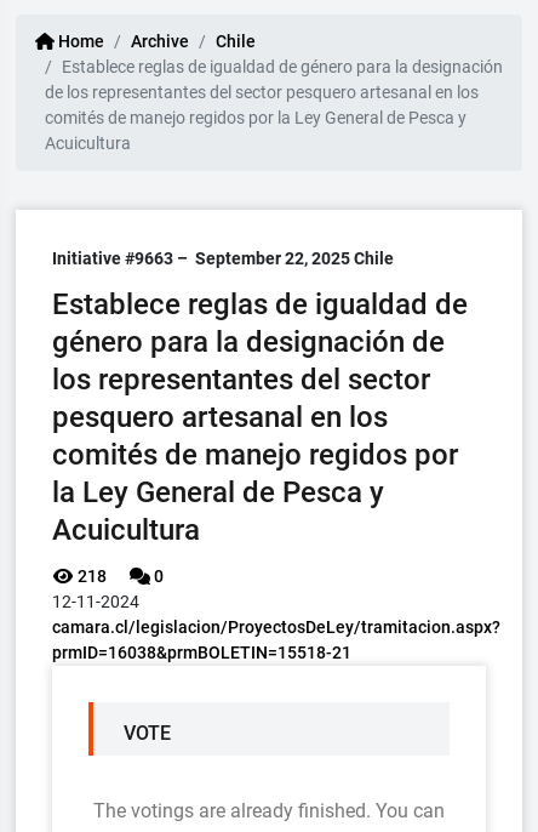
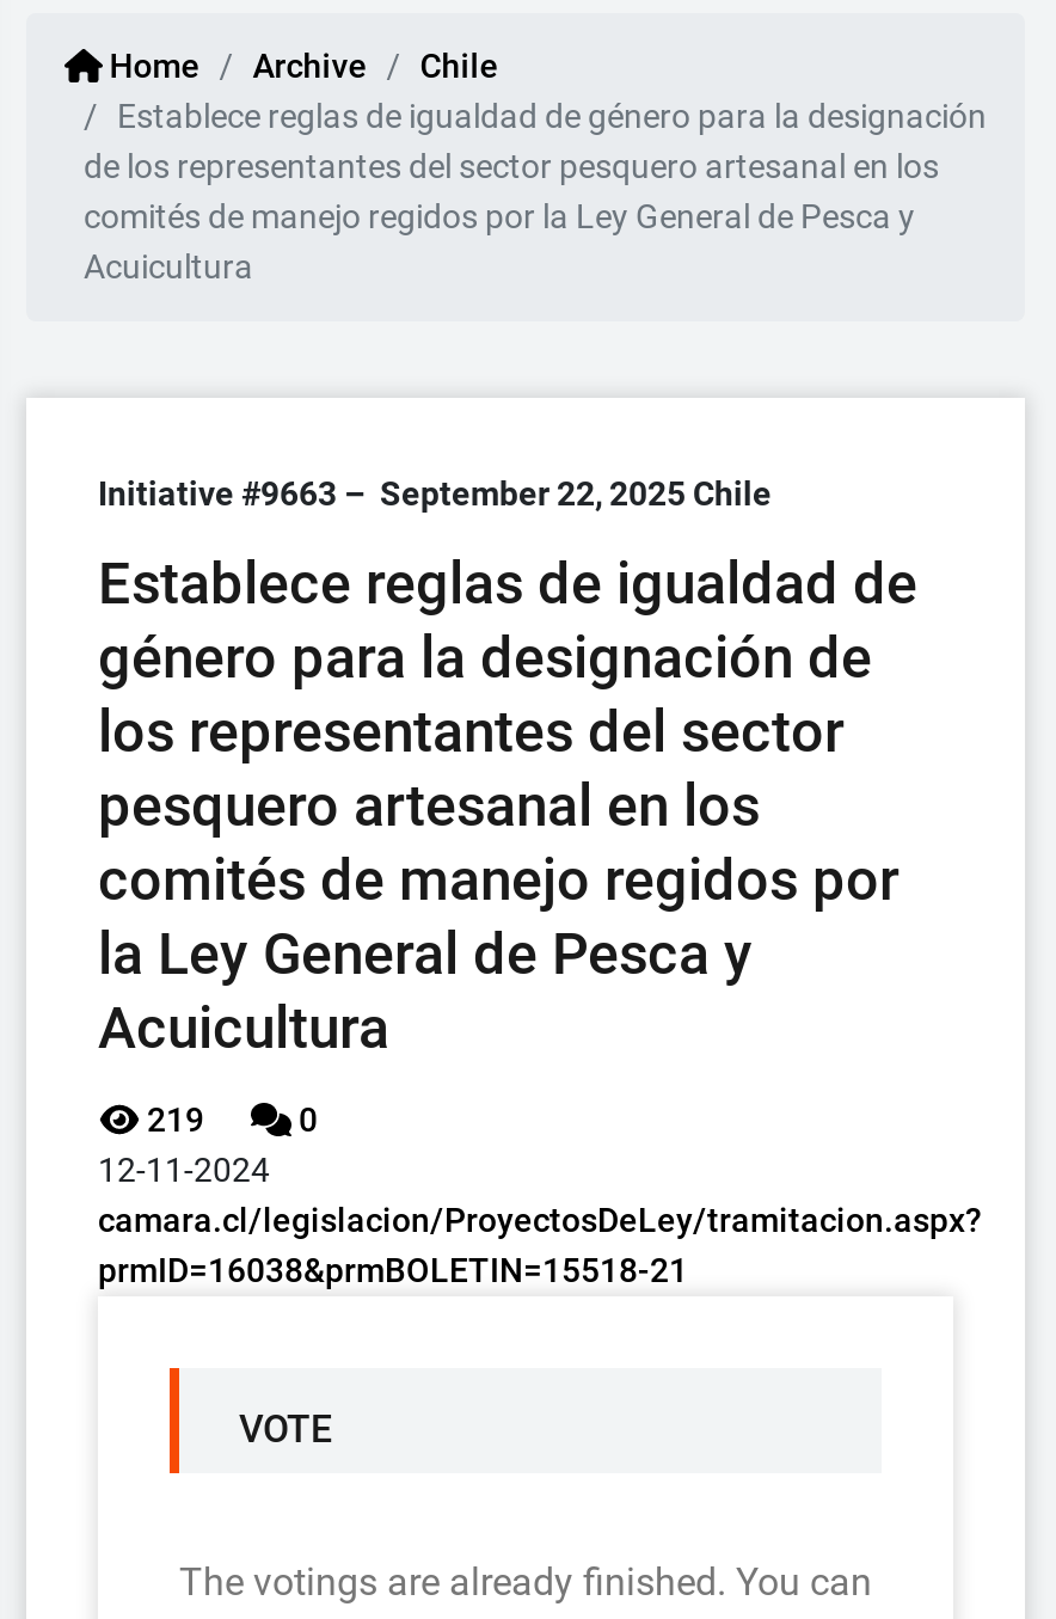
[73,566,106,586] 218 -> [140,1100,204,1139] 219

